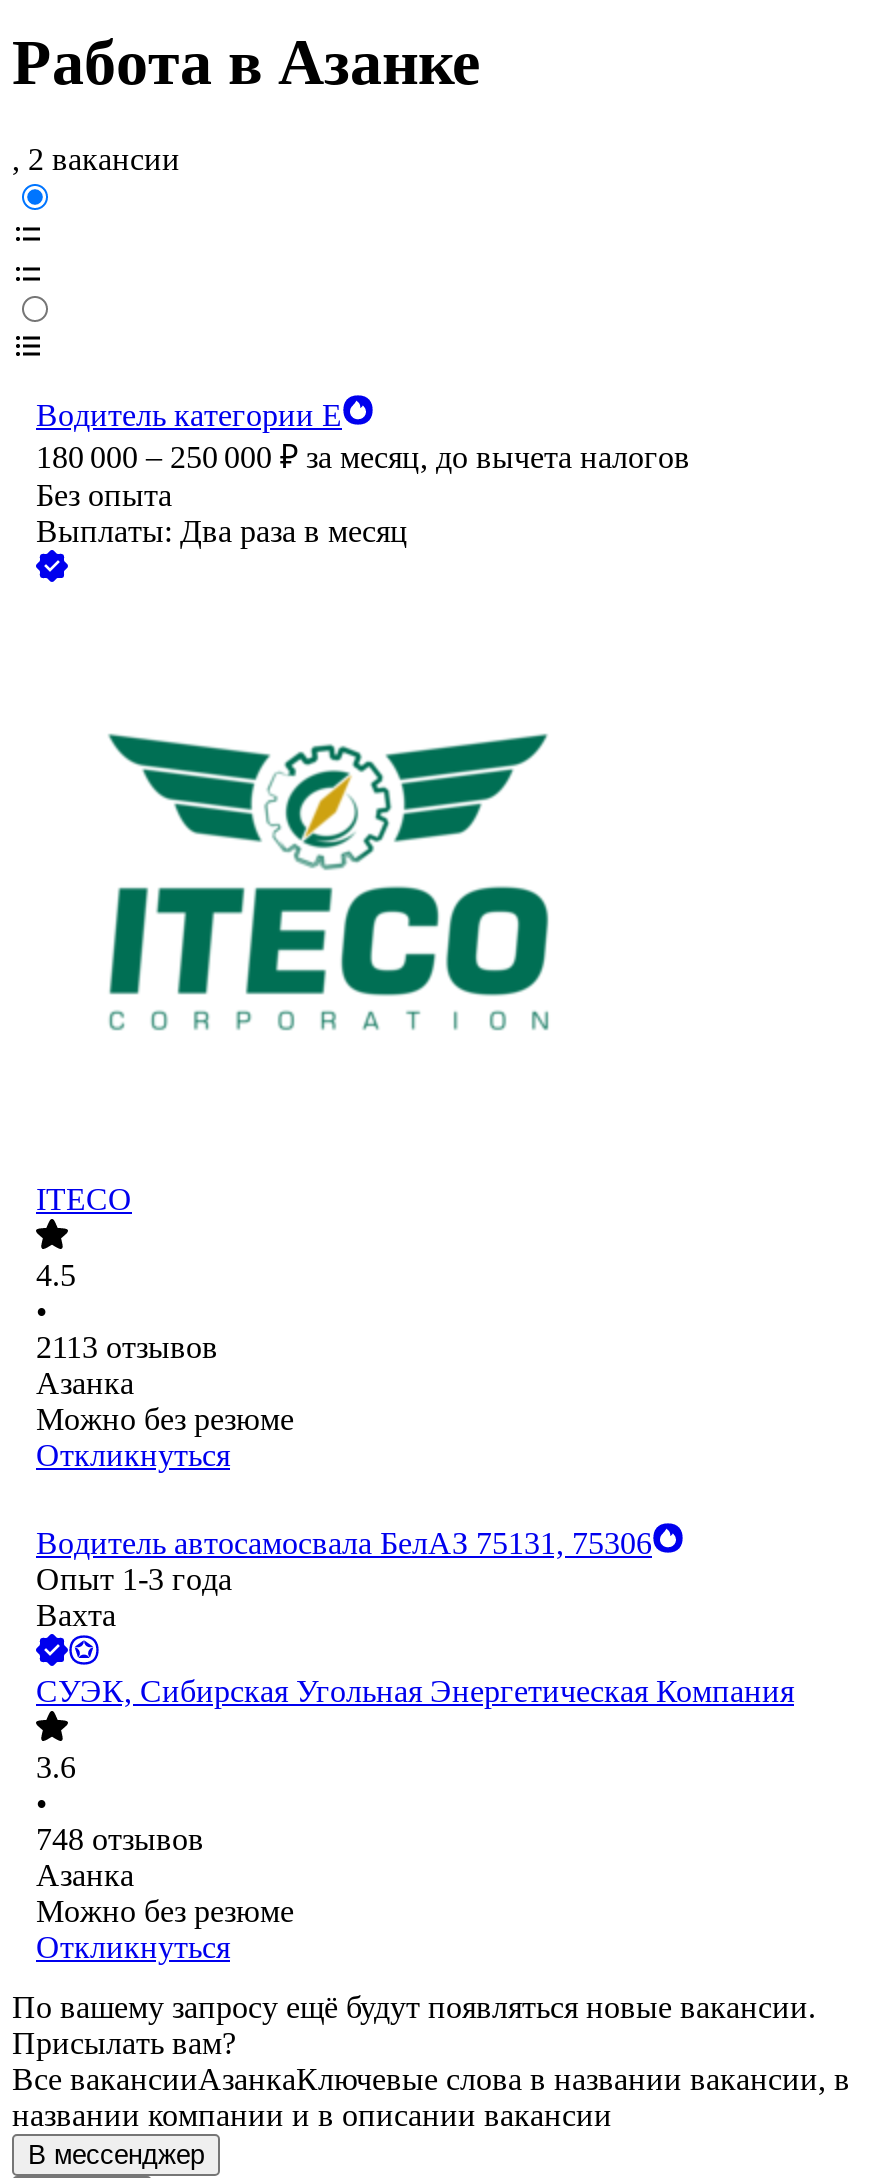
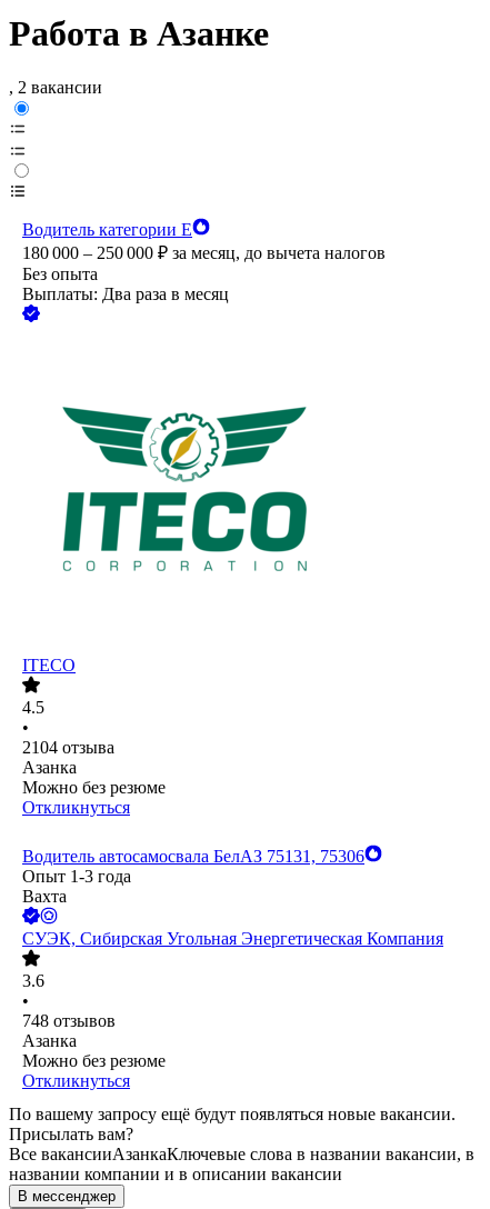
[36,1331,218,1365] 2113 отзывов -> [22,738,114,757] 2104 отзыва

